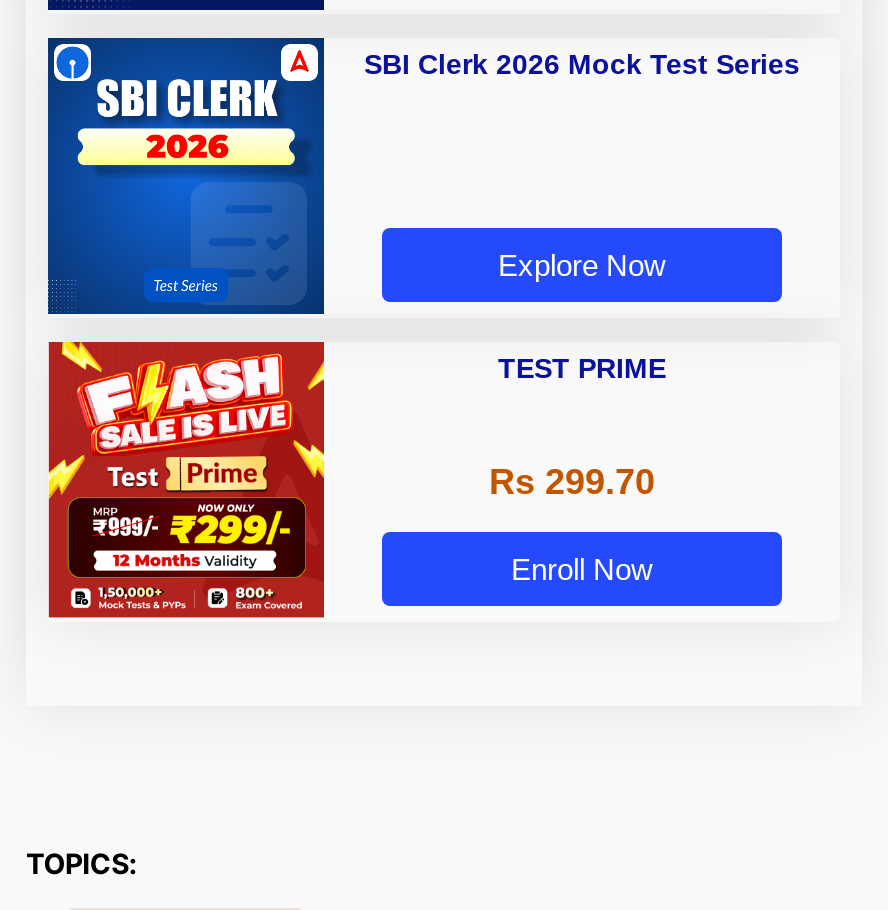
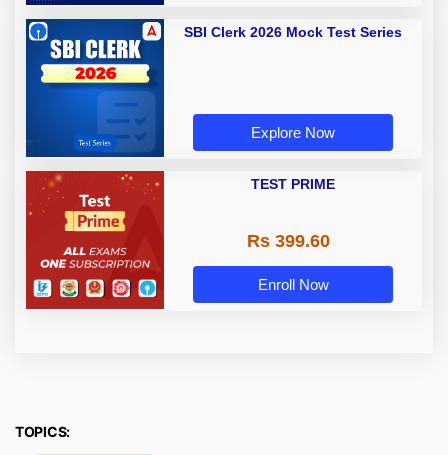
[46,340,326,612] [image] -> [25,170,165,304] [image]
[489,462,655,502] Rs 299.70 -> [246,231,329,251] Rs 399.60

